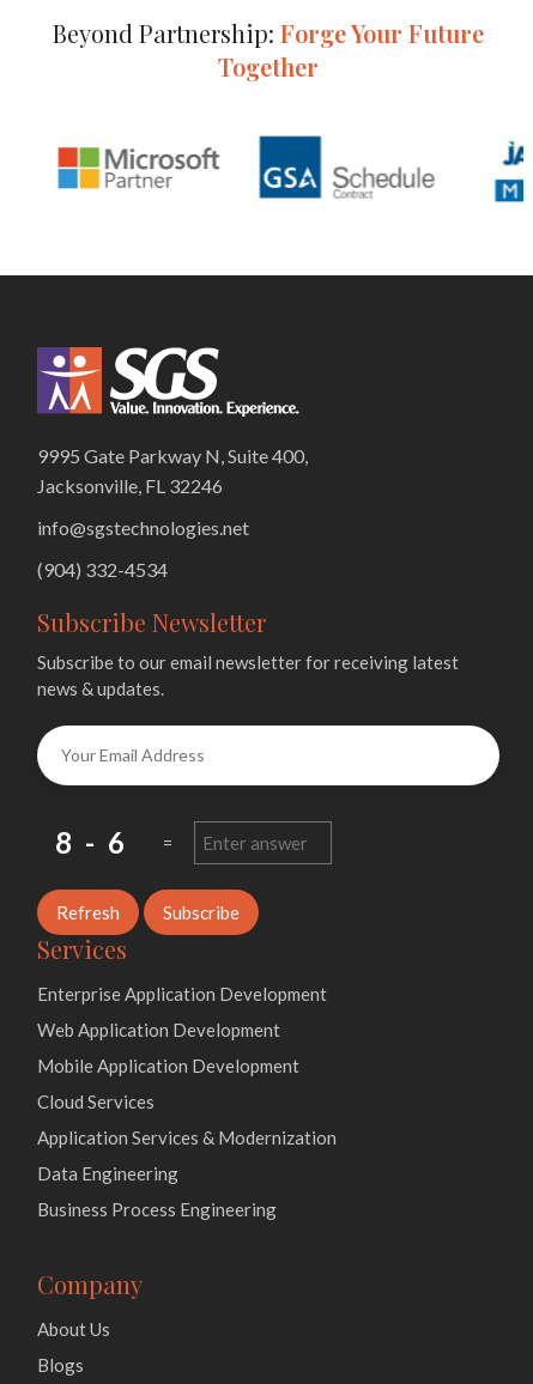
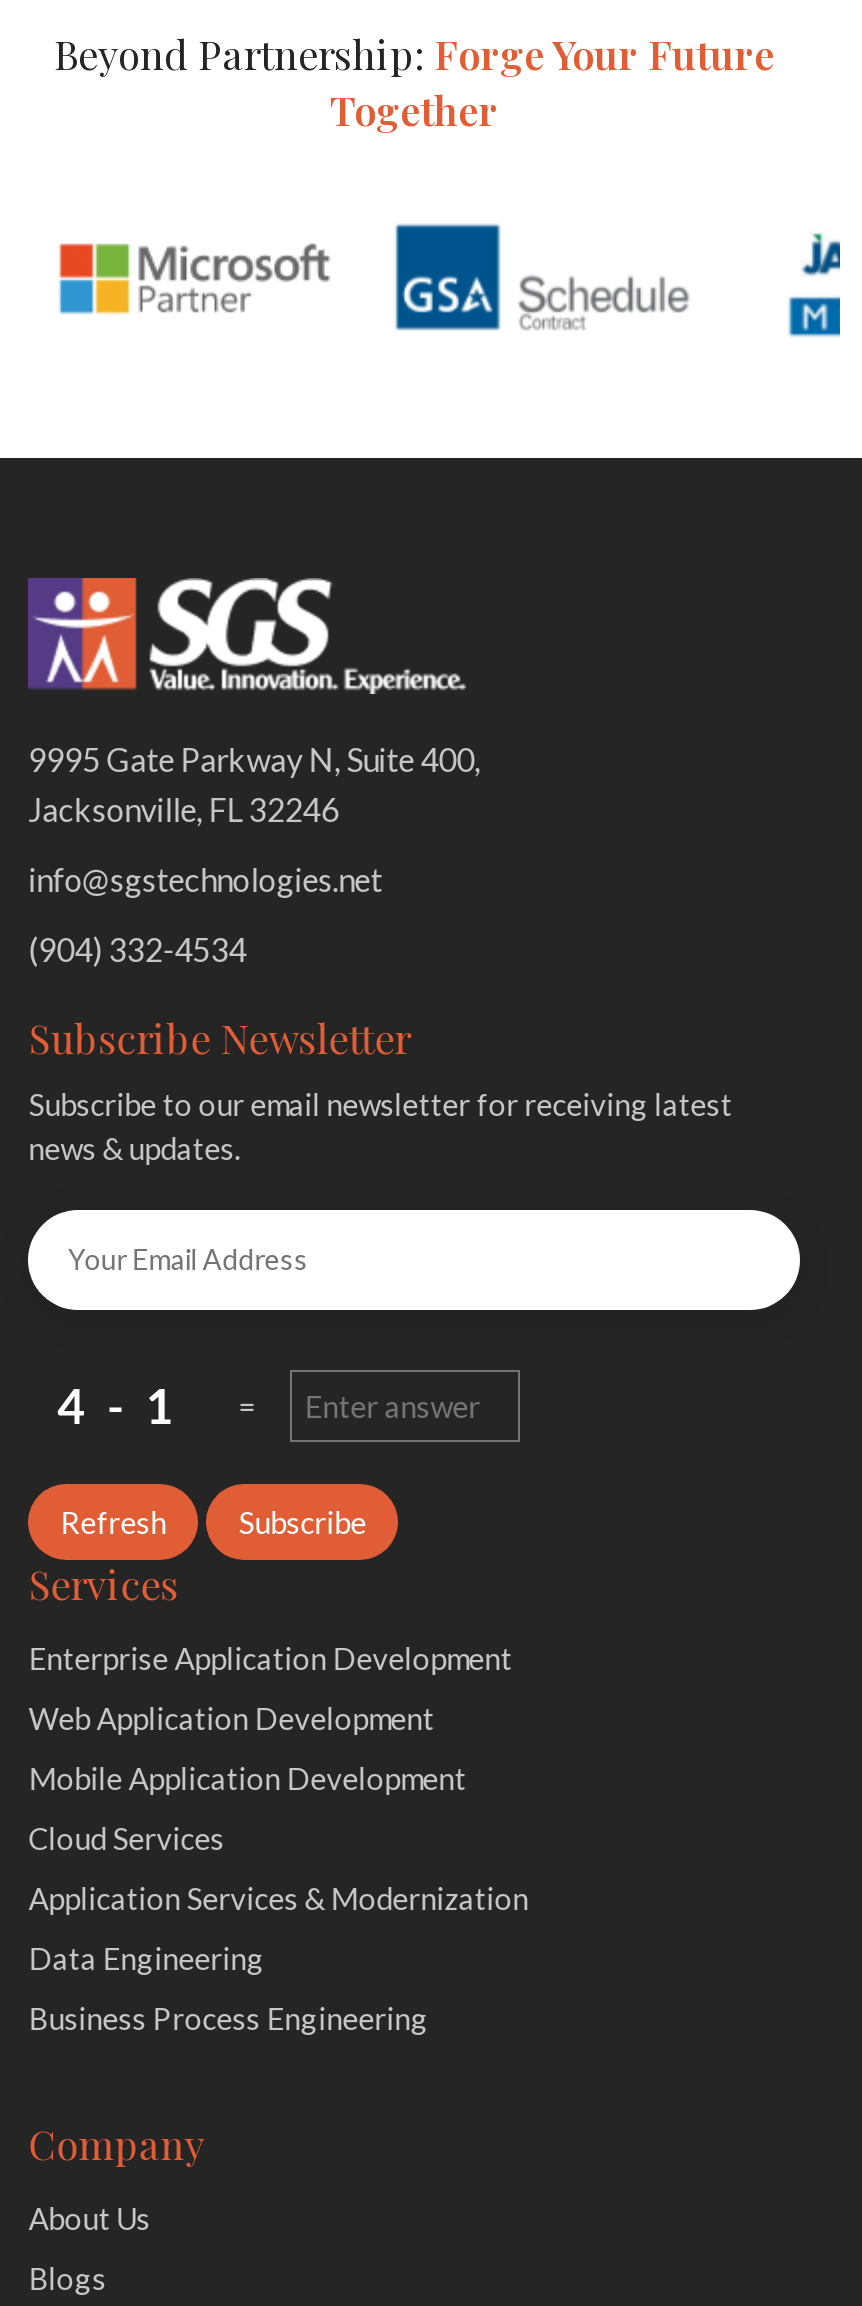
[55,825,128,860] 8 - 6 -> [57,1376,179,1434] 4 - 1

